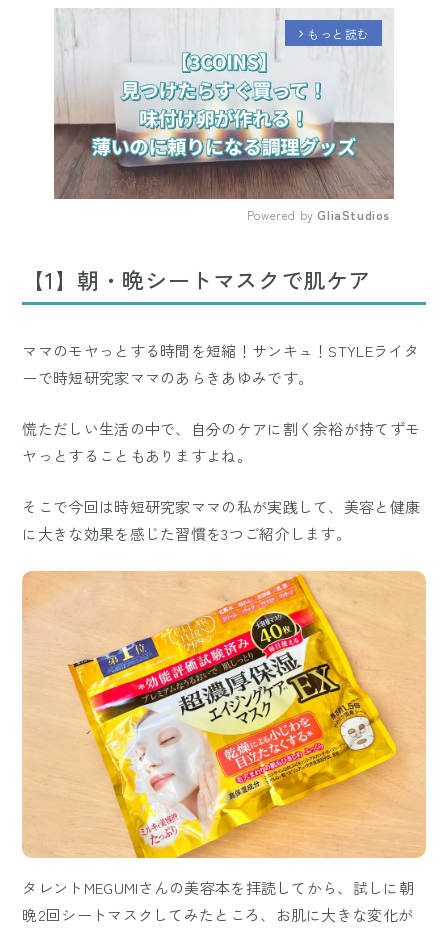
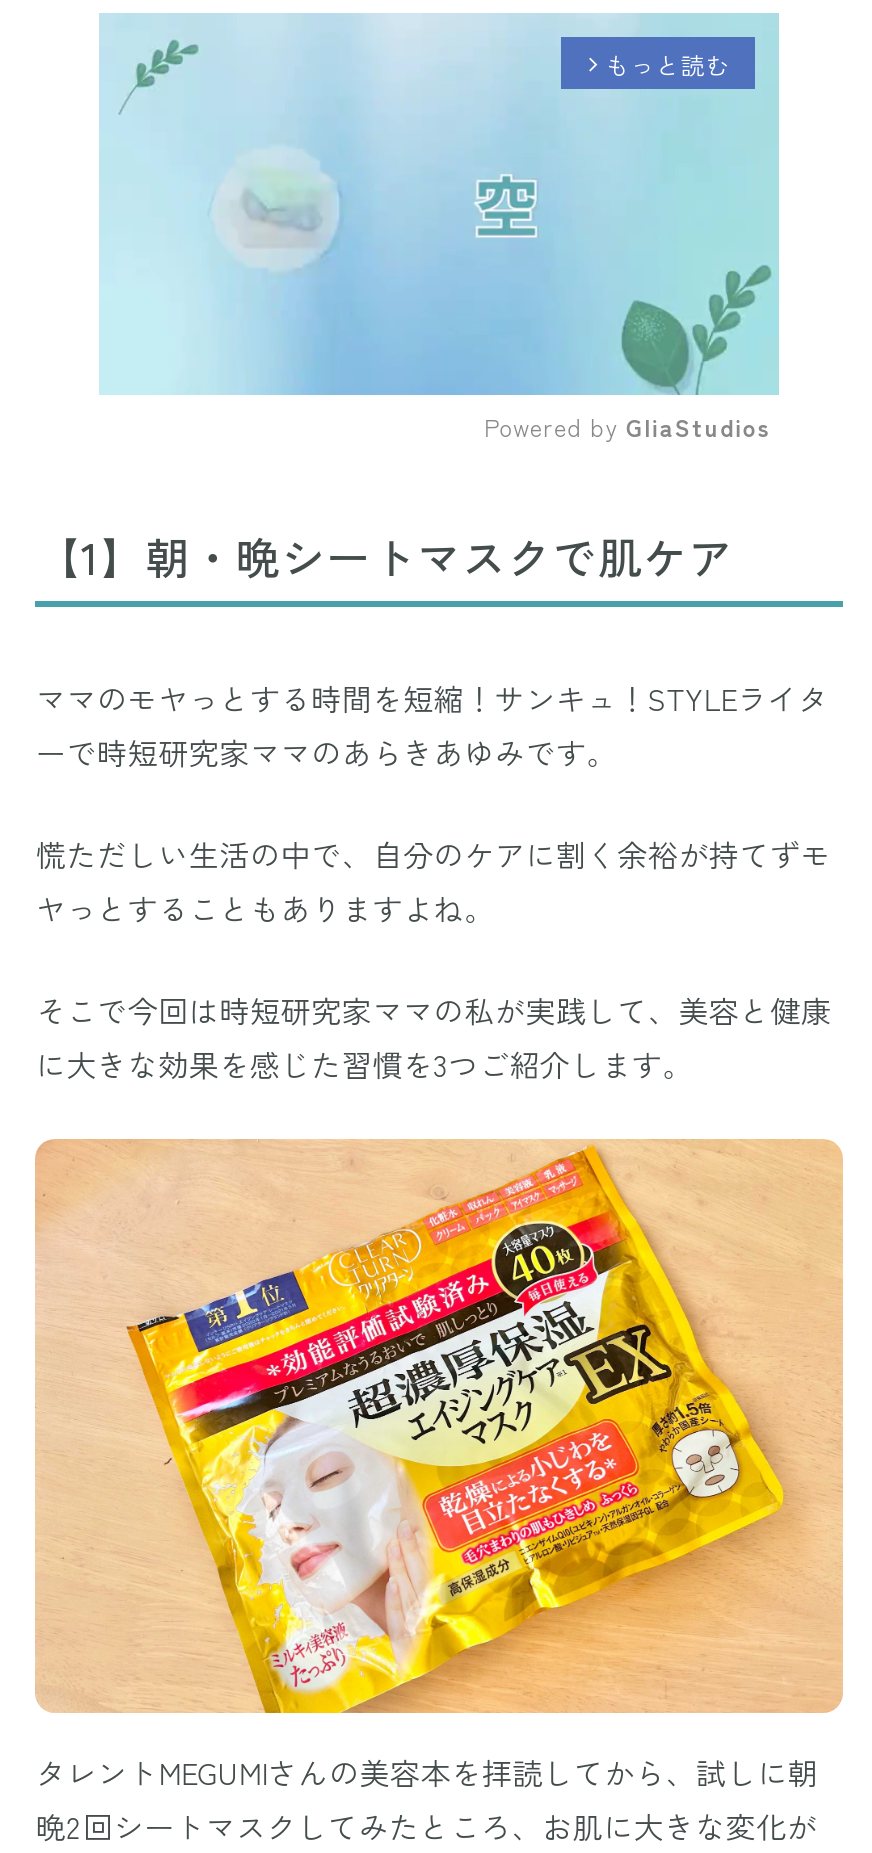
[53,9,395,200] [image] -> [99,13,779,397] [image]

